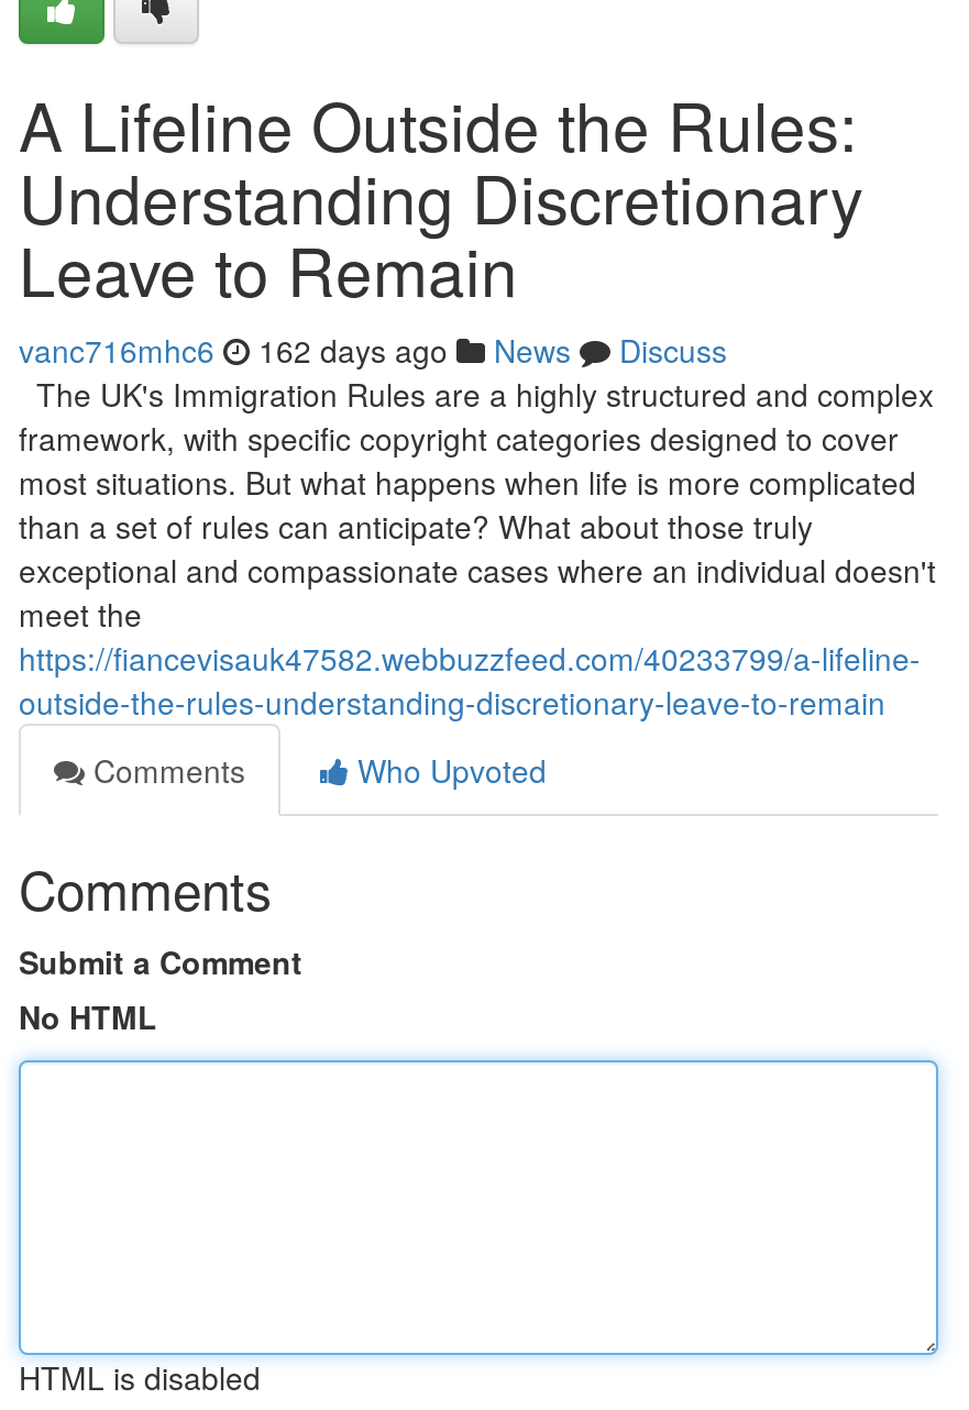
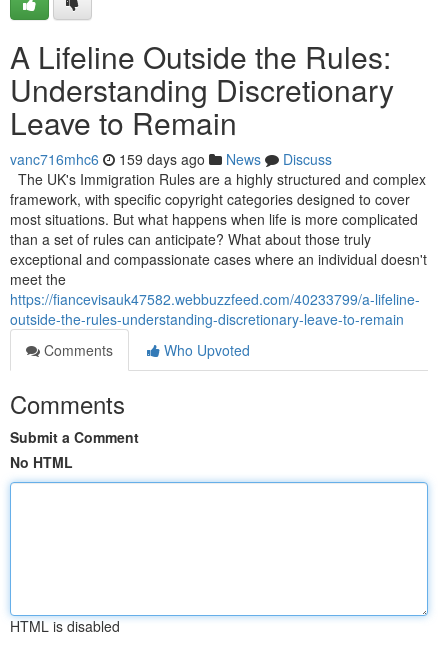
[19,328,727,372] vanc716mhc6 162 days ago News Discuss -> [10,149,332,169] vanc716mhc6 159 days ago News Discuss

